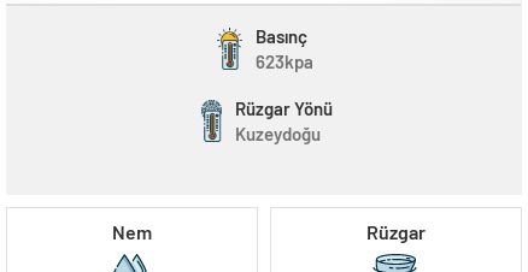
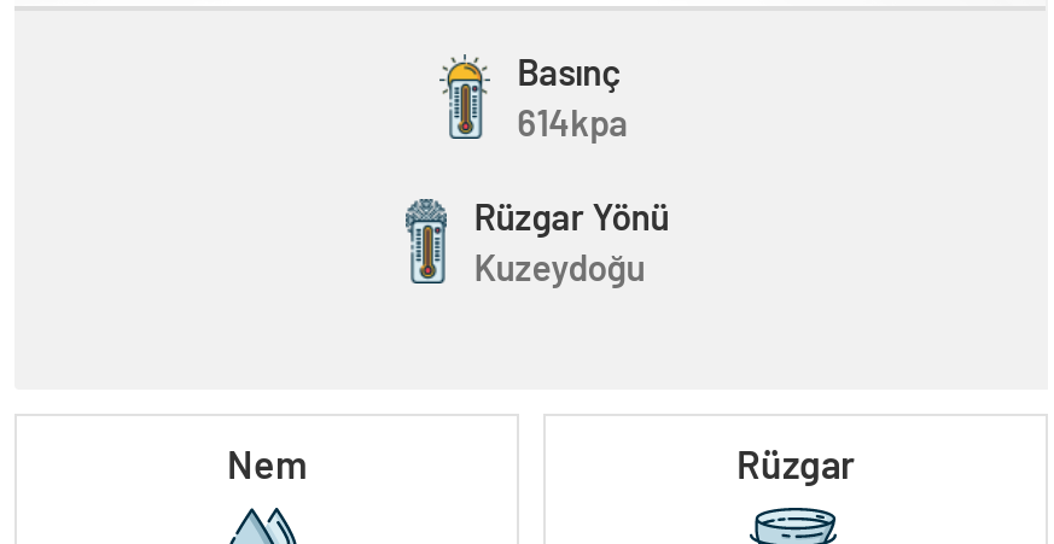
[256,51,314,72] 623kpa -> [517,100,628,144] 614kpa

